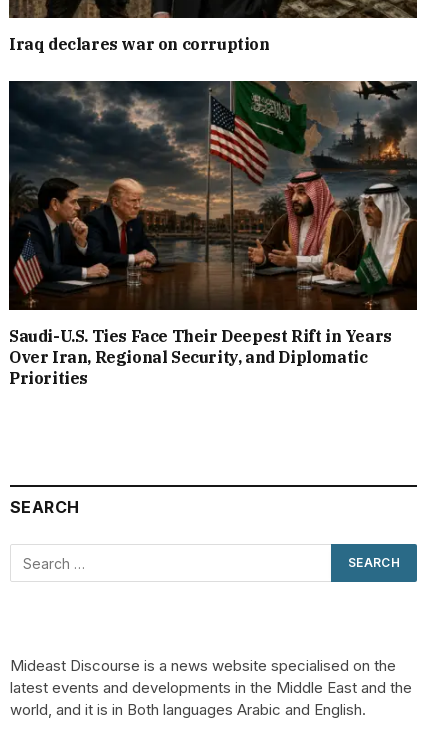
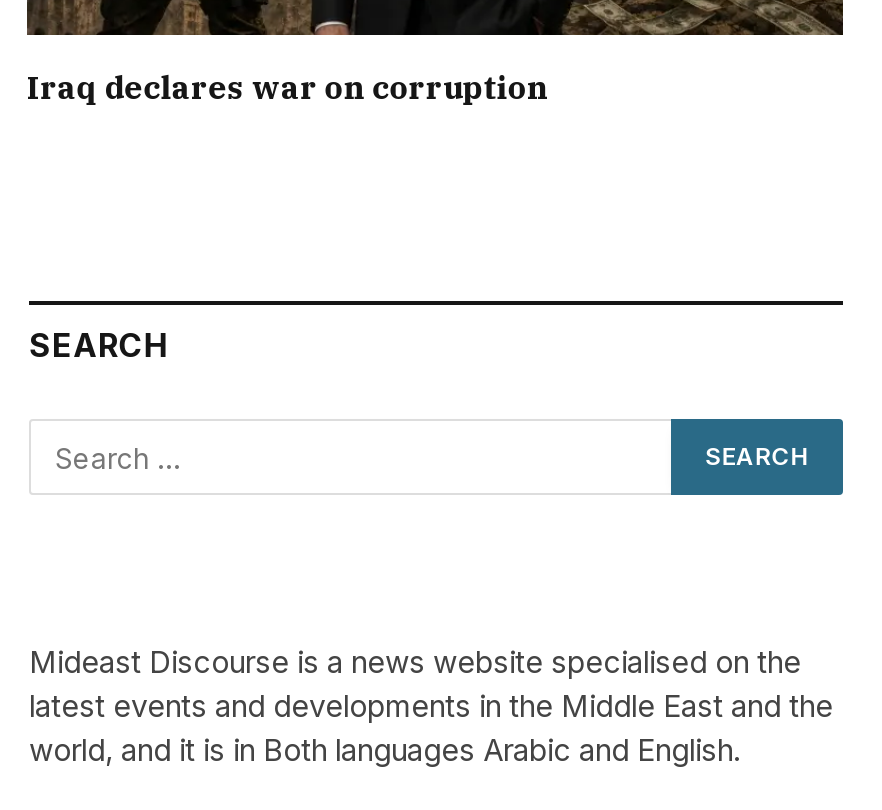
[9,80,417,388] [image] | Saudi-U.S. Ties Face Their Deepest Rift in Years | Over Iran, Regional Security, and Diplomatic | Priorities -> none

